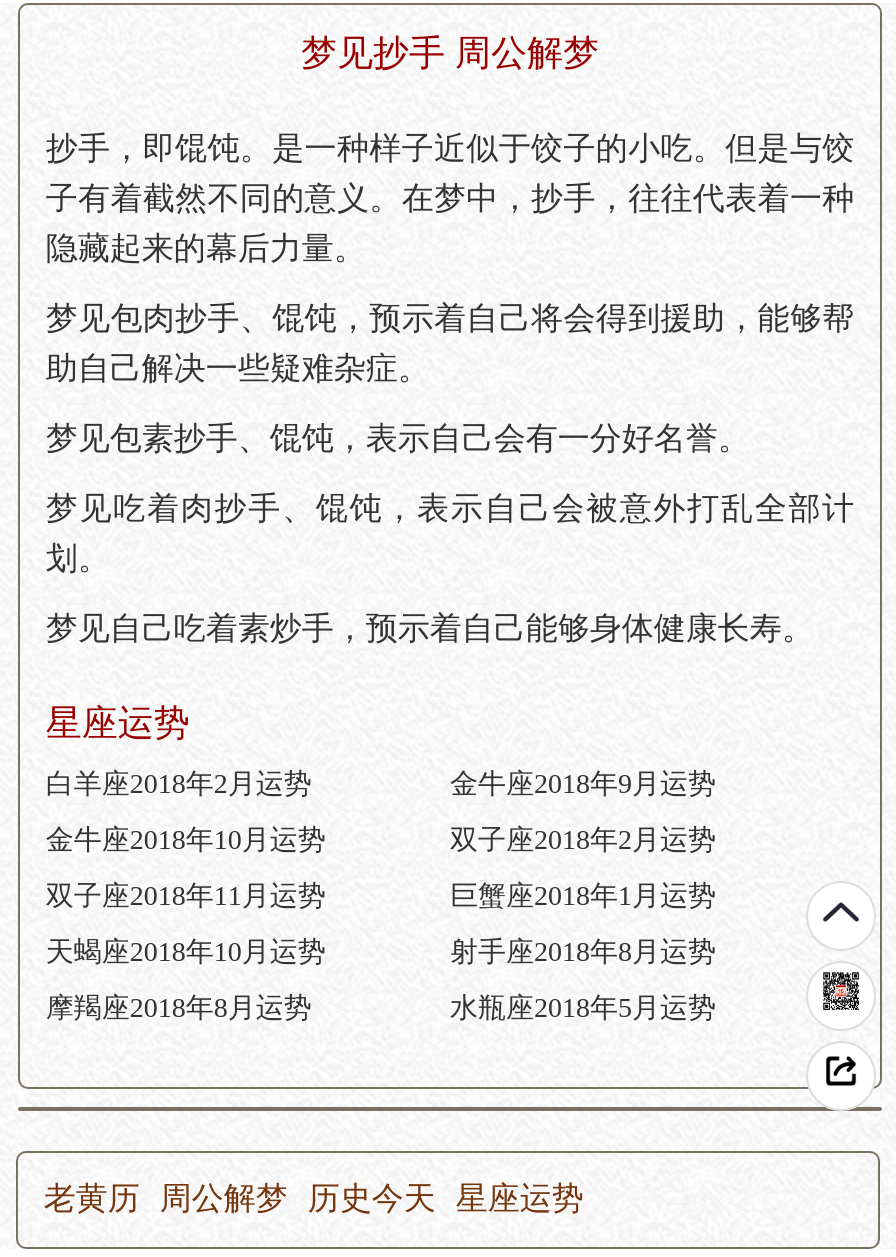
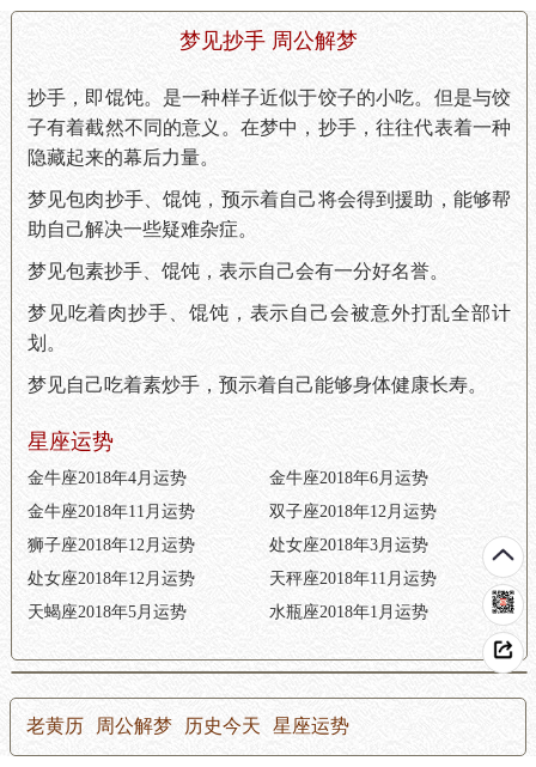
[46,770,312,800] 白羊座2018年2月运势 -> [27,469,186,487] 金牛座2018年4月运势
[450,770,716,800] 金牛座2018年9月运势 -> [269,469,428,487] 金牛座2018年6月运势
[46,826,326,856] 金牛座2018年10月运势 -> [27,503,195,521] 金牛座2018年11月运势
[450,826,716,856] 双子座2018年2月运势 -> [269,503,437,521] 双子座2018年12月运势
[46,882,326,912] 双子座2018年11月运势 -> [27,536,195,554] 狮子座2018年12月运势
[450,882,716,912] 巨蟹座2018年1月运势 -> [269,536,428,554] 处女座2018年3月运势
[46,938,326,968] 天蝎座2018年10月运势 -> [27,570,195,588] 处女座2018年12月运势
[450,938,716,968] 射手座2018年8月运势 -> [269,570,437,588] 天秤座2018年11月运势
[46,994,312,1024] 摩羯座2018年8月运势 -> [27,603,186,621] 天蝎座2018年5月运势
[450,994,716,1024] 水瓶座2018年5月运势 -> [269,603,428,621] 水瓶座2018年1月运势

